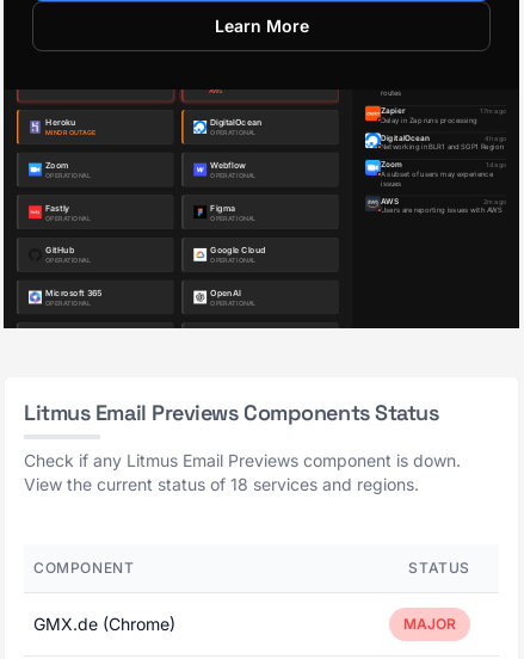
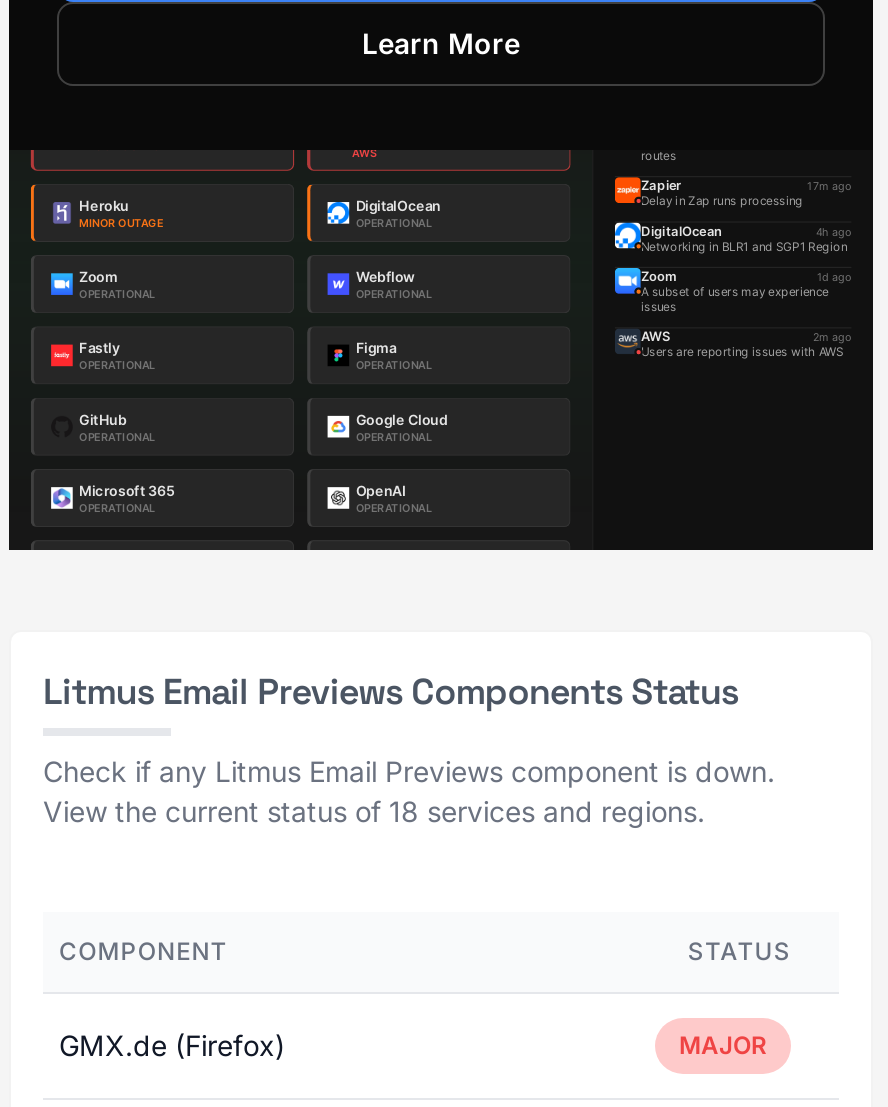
[33,614,175,634] GMX.de (Chrome) -> [59,1028,285,1062] GMX.de (Firefox)

